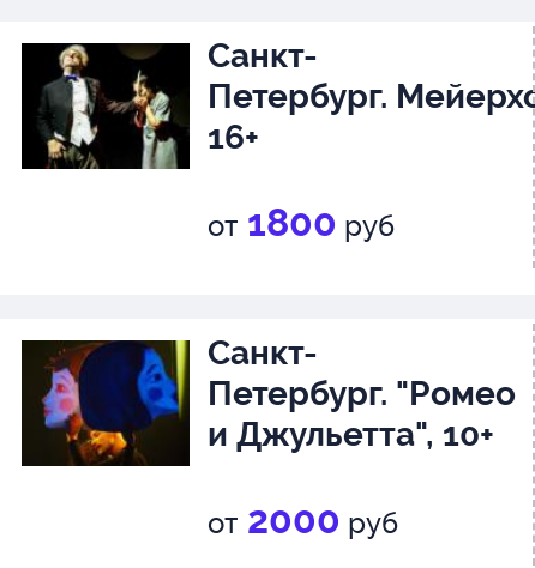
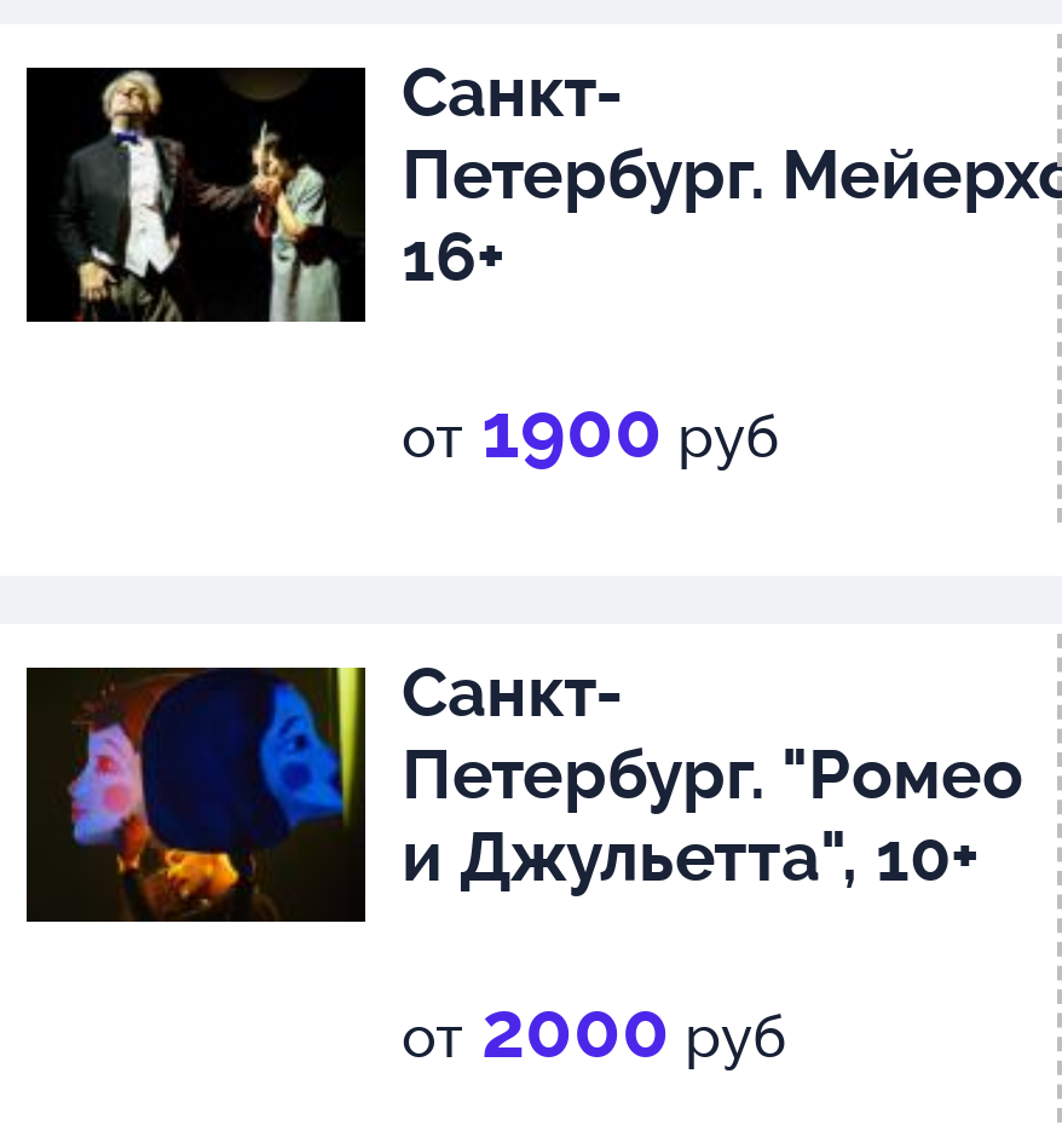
[208,200,395,244] от 1800 руб -> [402,385,779,474] от 1900 руб

